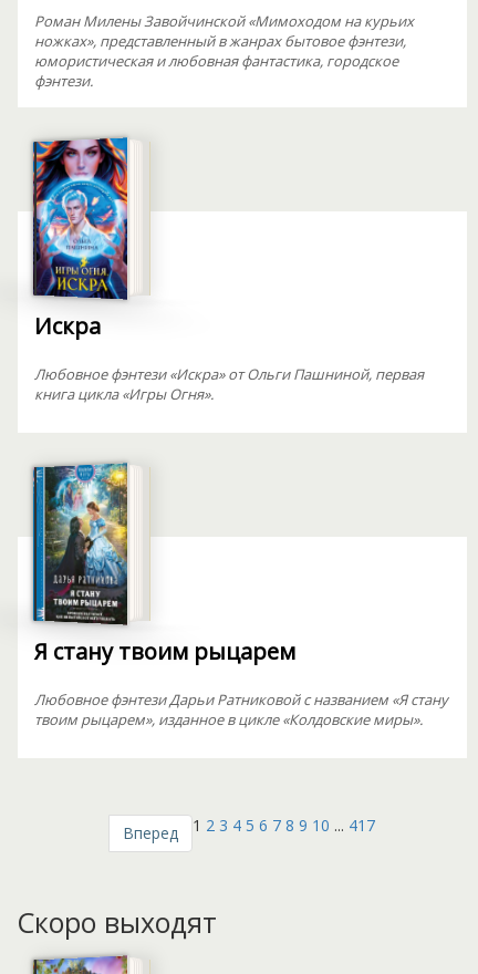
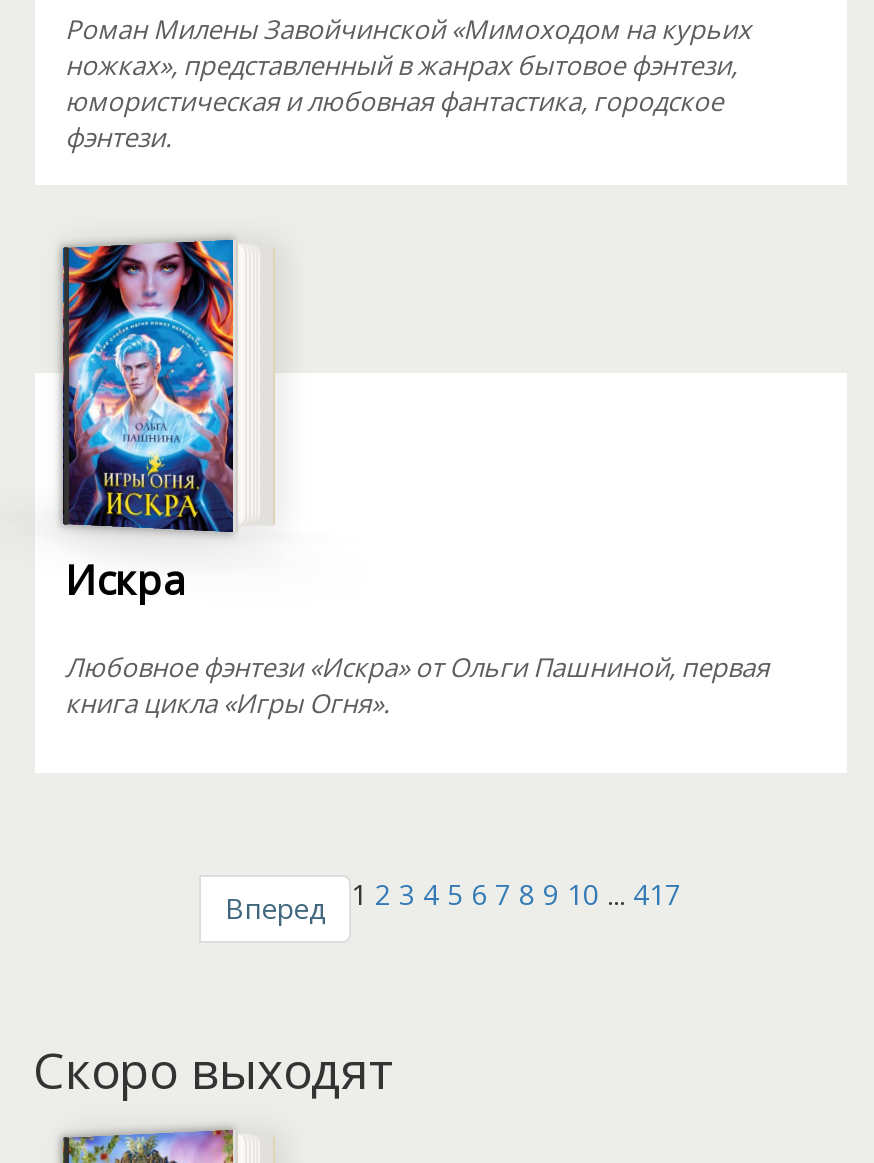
[32,463,448,729] [image] | Я стану твоим рыцарем | Любовное фэнтези Дарьи Ратниковой с названием «Я стану | твоим рыцарем», изданное в цикле «Колдовские миры». -> none

